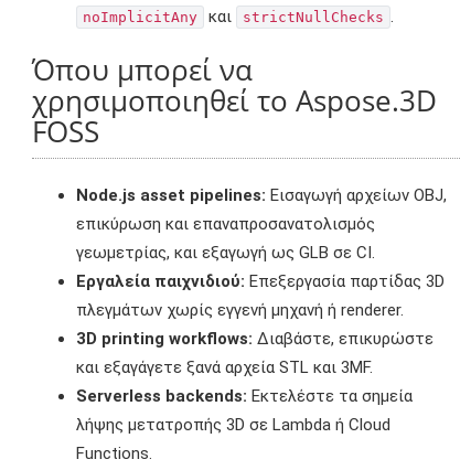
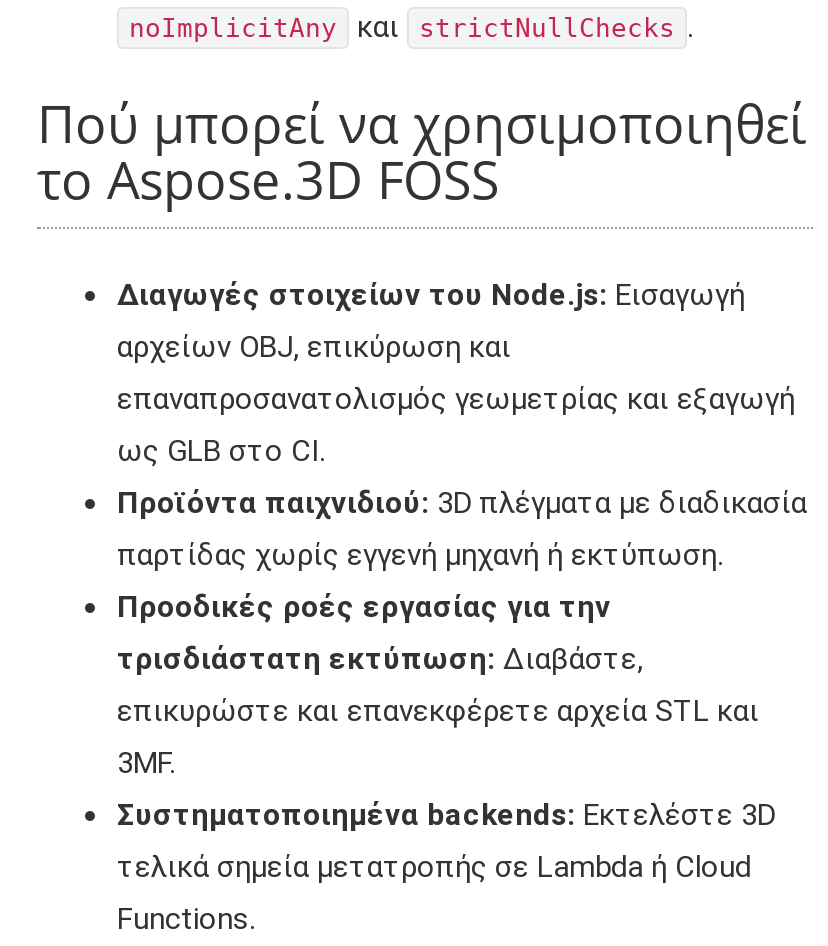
[32,50,437,151] Όπου μπορεί να | χρησιμοποιηθεί το Aspose.3D | FOSS -> [37,87,807,215] Πού μπορεί να χρησιμοποιηθεί | το Aspose.3D FOSS
[76,185,447,435] Node.js asset pipelines: Εισαγωγή αρχείων OBJ, | επικύρωση και επαναπροσανατολισμός | γεωμετρίας, και εξαγωγή ως GLB σε CI. | Εργαλεία παιχνιδιού: Επεξεργασία παρτίδας 3D | πλεγμάτων χωρίς εγγενή μηχανή ή renderer. | 3D printing workflows: Διαβάστε, επικυρώστε | και εξαγάγετε ξανά αρχεία STL και 3MF. | Serverless backends: Εκτελέστε τα σημεία | λήψης μετατροπής 3D σε Lambda ή Cloud -> [117,277,807,885] Διαγωγές στοιχείων του Node.js: Εισαγωγή | αρχείων OBJ, επικύρωση και | επαναπροσανατολισμός γεωμετρίας και εξαγωγή | ως GLB στο CI. | Προϊόντα παιχνιδιού: 3D πλέγματα με διαδικασία | παρτίδας χωρίς εγγενή μηχανή ή εκτύπωση. | Προοδικές ροές εργασίας για την | τρισδιάστατη εκτύπωση: Διαβάστε, | επικυρώστε και επανεκφέρετε αρχεία STL και | 3MF. | Συστηματοποιημένα backends: Εκτελέστε 3D | τελικά σημεία μετατροπής σε Lambda ή Cloud

